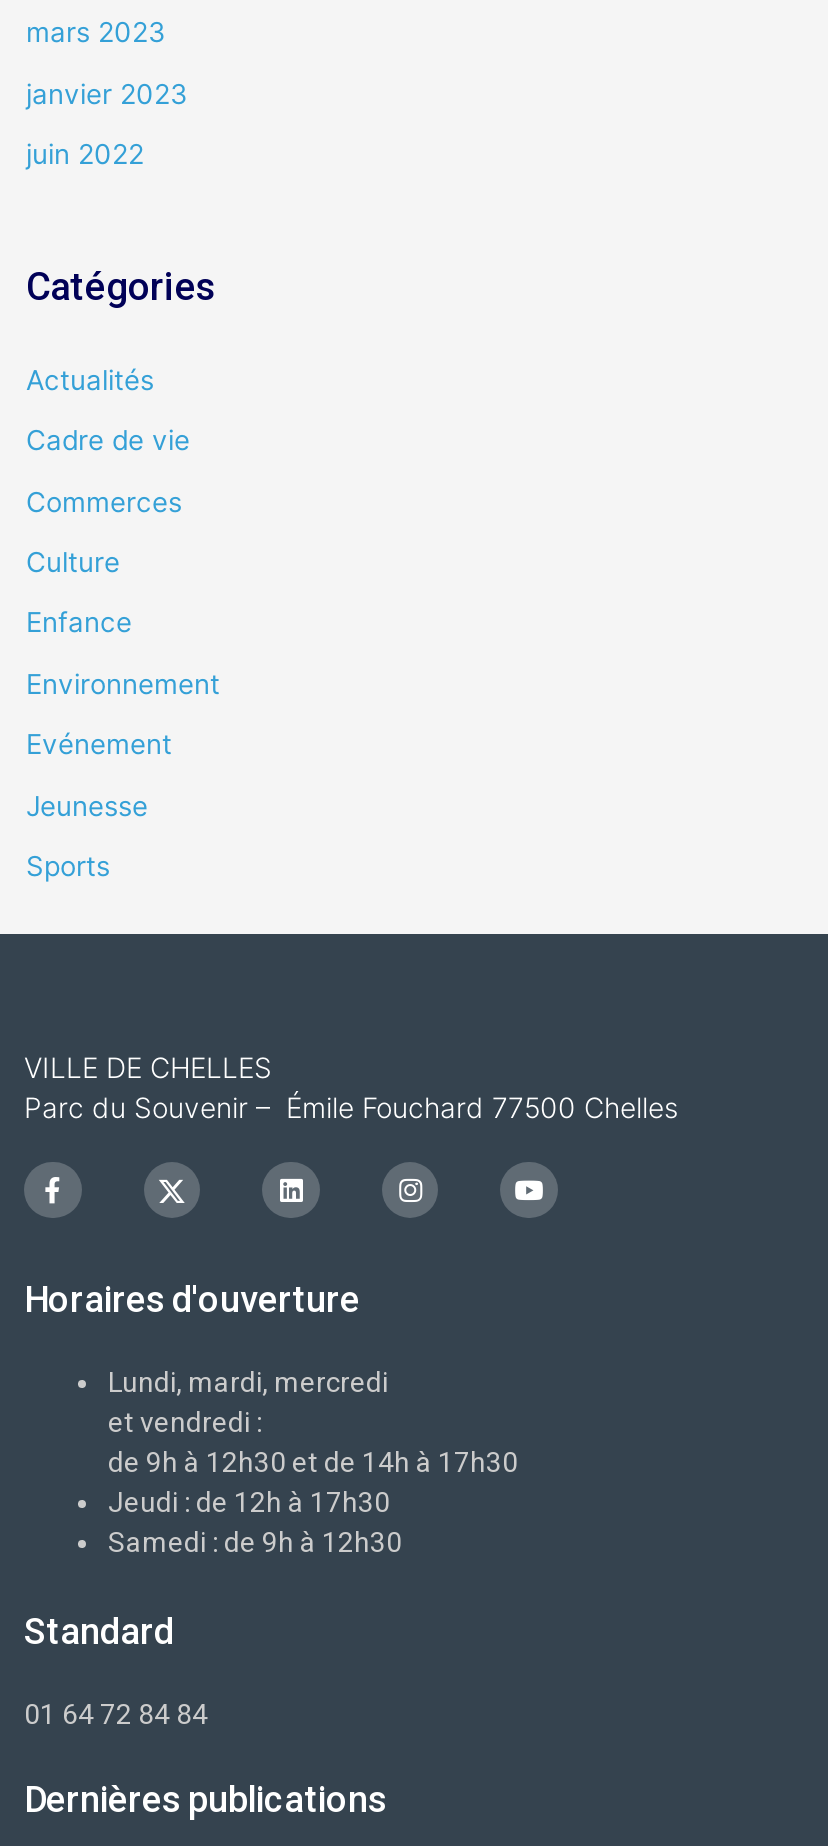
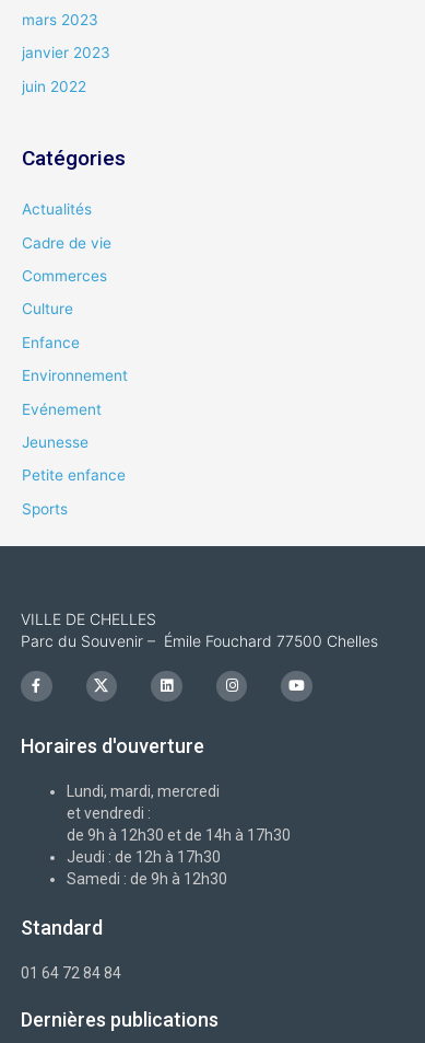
none -> [22,467,126,484] Petite enfance

